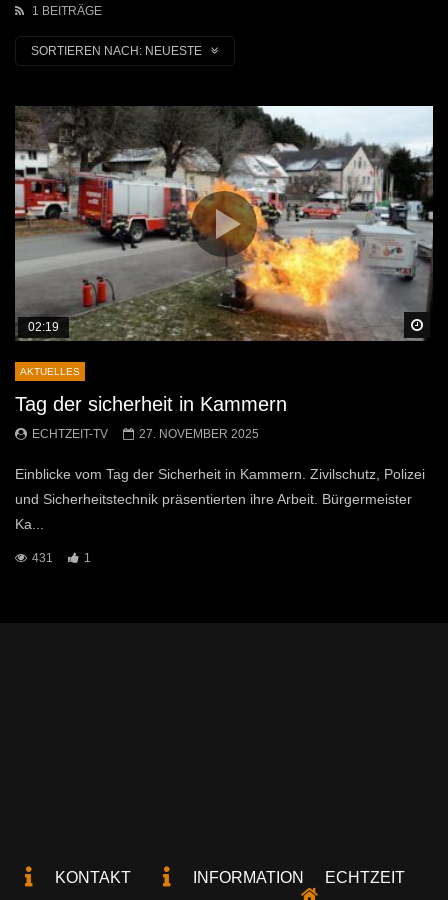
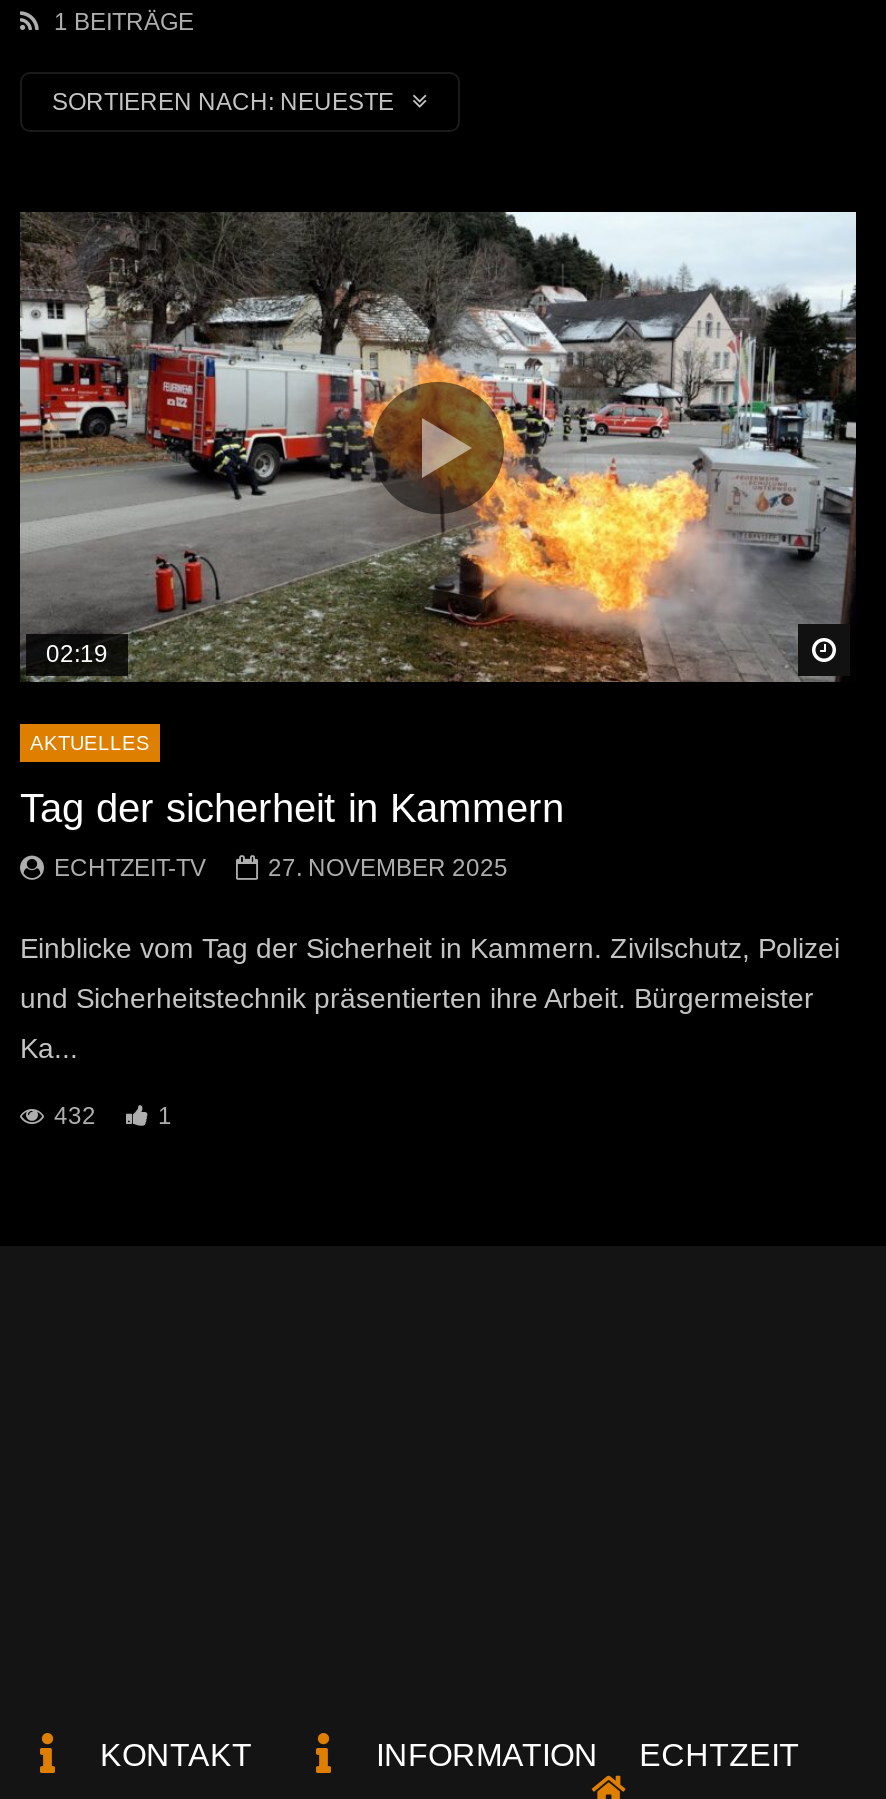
[32,551,53,565] 431 -> [54,1101,96,1129] 432

